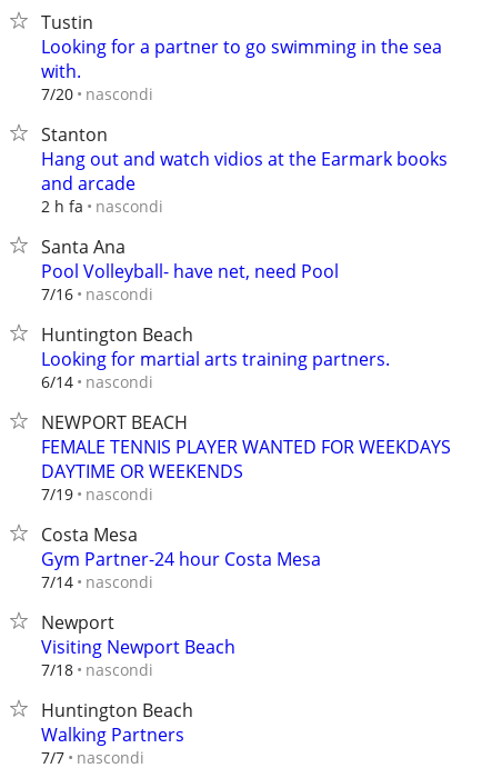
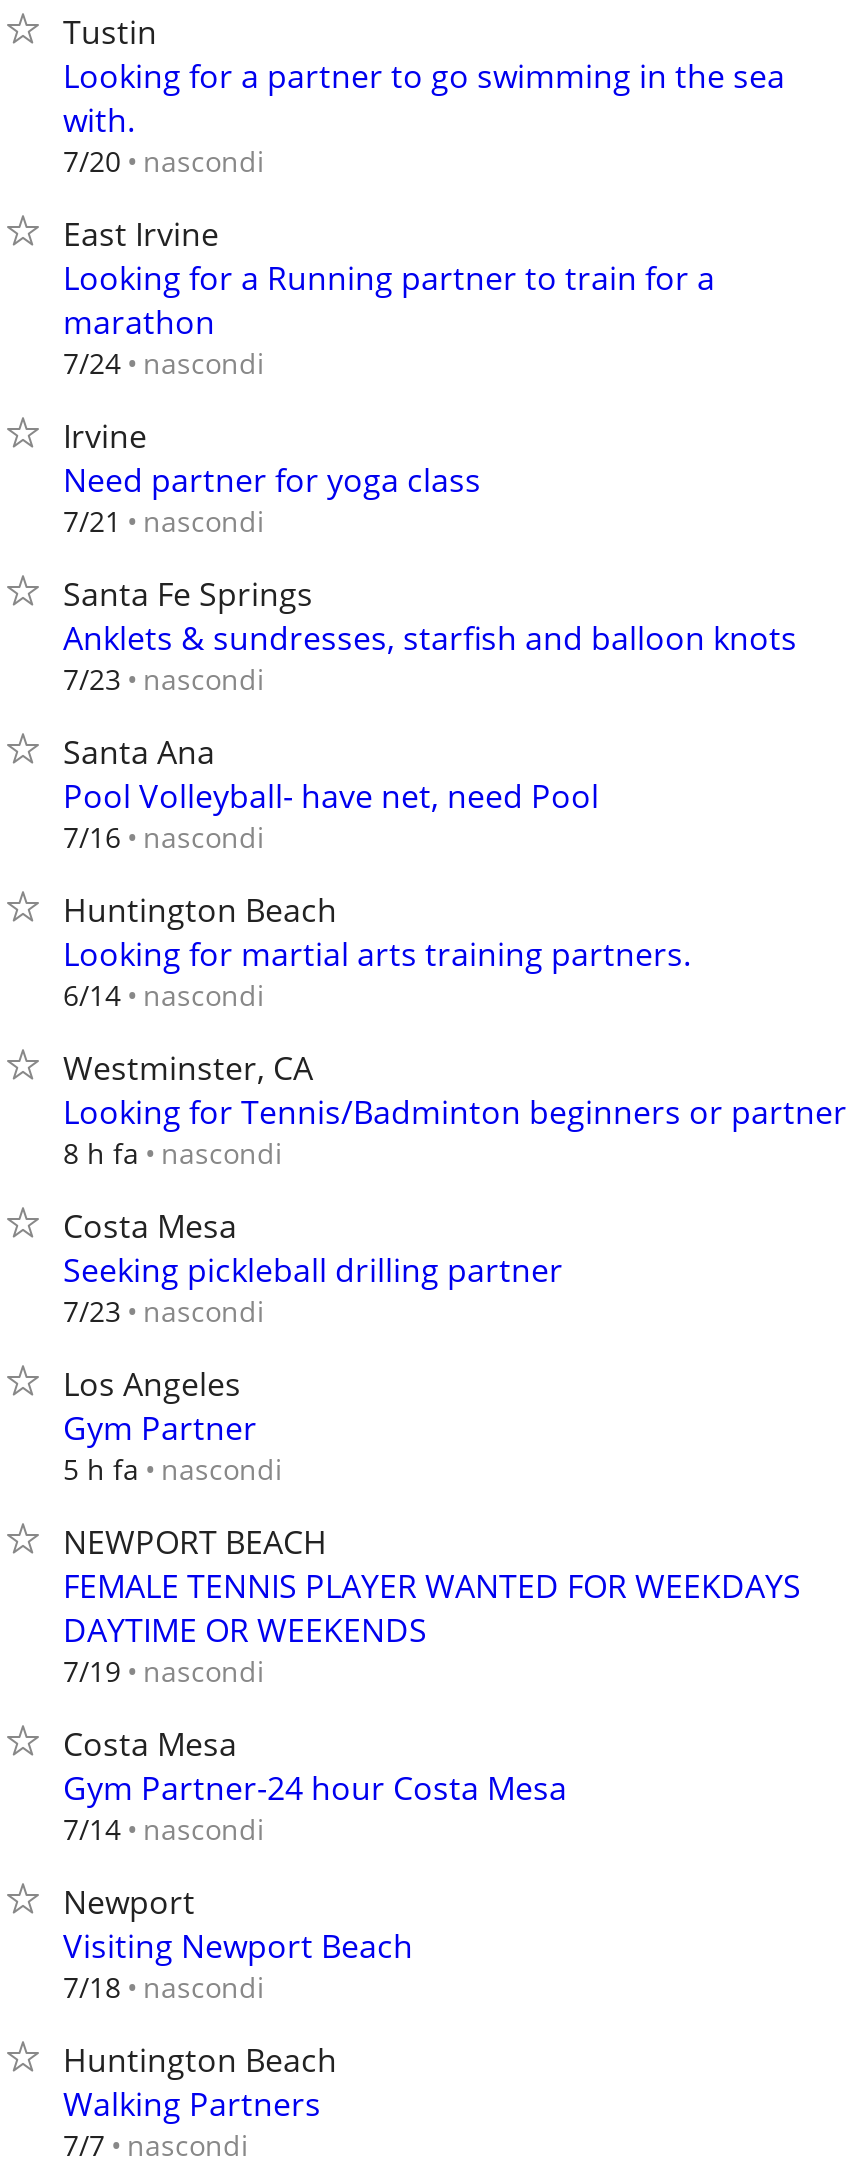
[41,122,448,217] Stanton | Hang out and watch vidios at the Earmark books | and arcade | 2 h fa nascondi -> [63,212,797,698] East Irvine | Looking for a Running partner to train for a | marathon | 7/24 nascondi | Irvine | Need partner for yoga class | 7/21 nascondi | Santa Fe Springs | Anklets & sundresses, starfish and balloon knots | 7/23 nascondi
none -> [63,1046,847,1488] Westminster, CA | Looking for Tennis/Badminton beginners or partner | 8 h fa nascondi | Costa Mesa | Seeking pickleball drilling partner | 7/23 nascondi | Los Angeles | Gym Partner | 5 h fa nascondi

